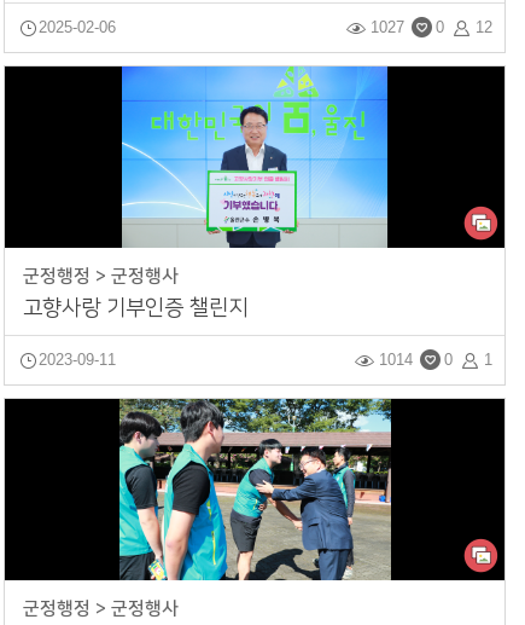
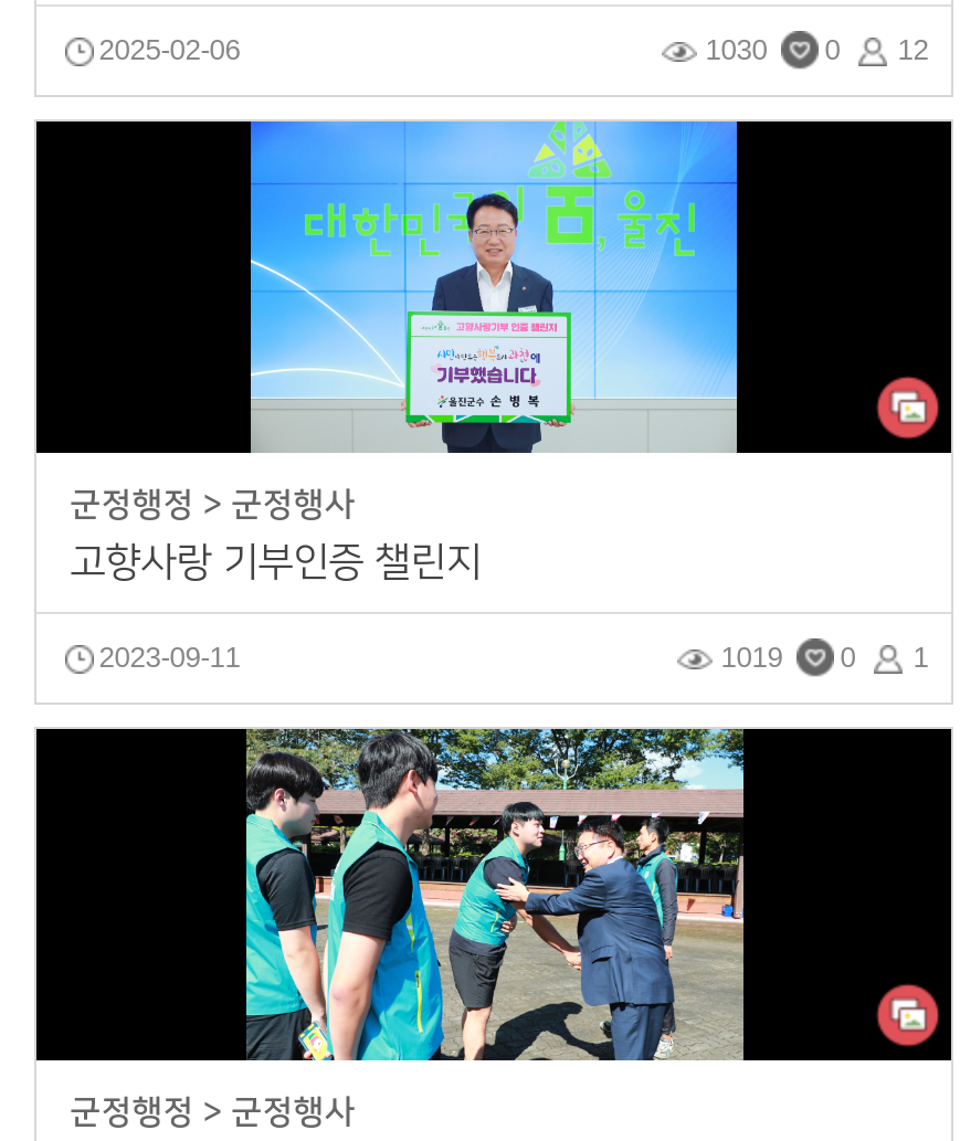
[370,18,492,36] 1027 0 12 -> [705,33,929,66] 1030 0 12
[379,351,492,369] 1014 0 1 -> [721,641,929,674] 1019 0 1

